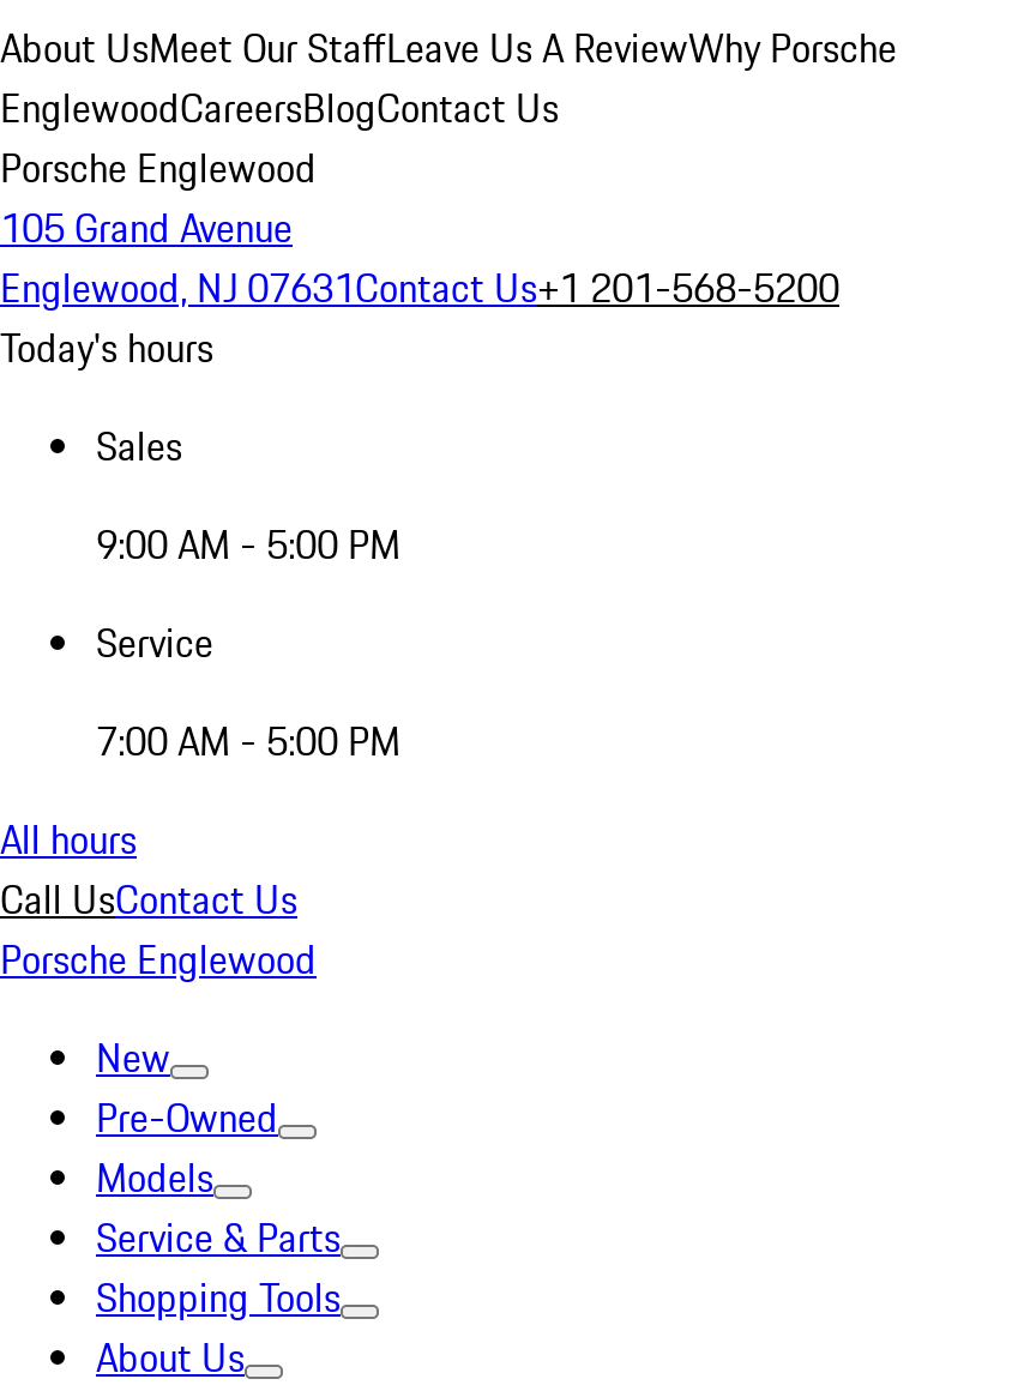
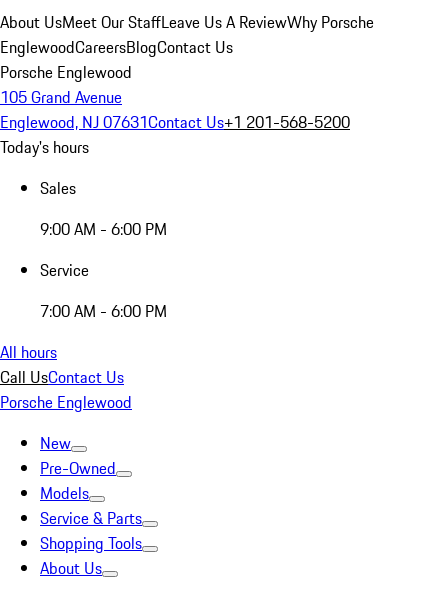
[96,516,400,573] 9:00 AM - 5:00 PM -> [40,217,167,241] 9:00 AM - 6:00 PM
[96,712,400,770] 7:00 AM - 5:00 PM -> [40,299,167,323] 7:00 AM - 6:00 PM

